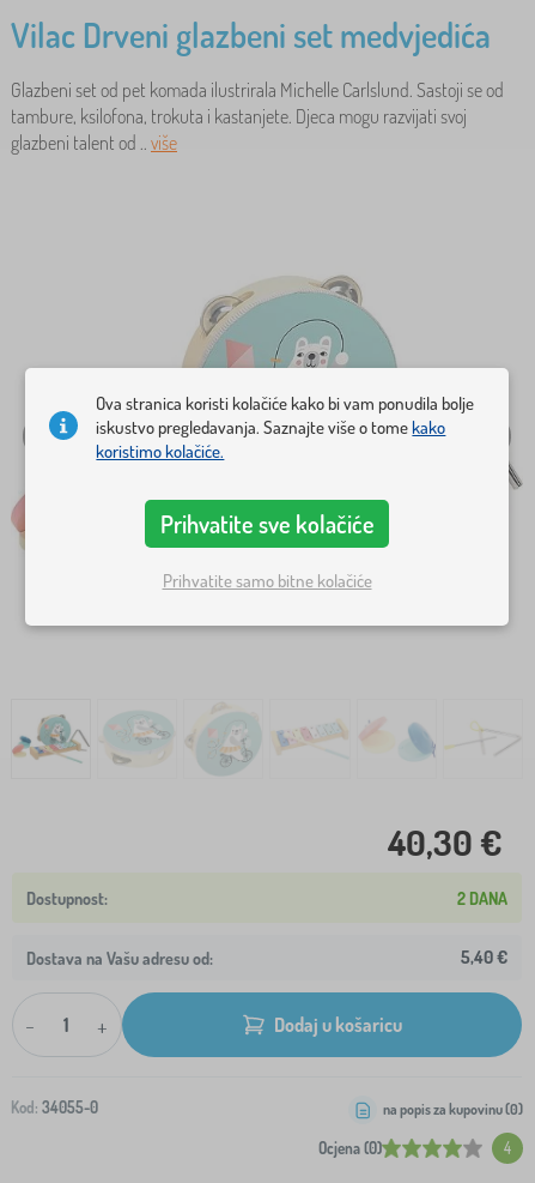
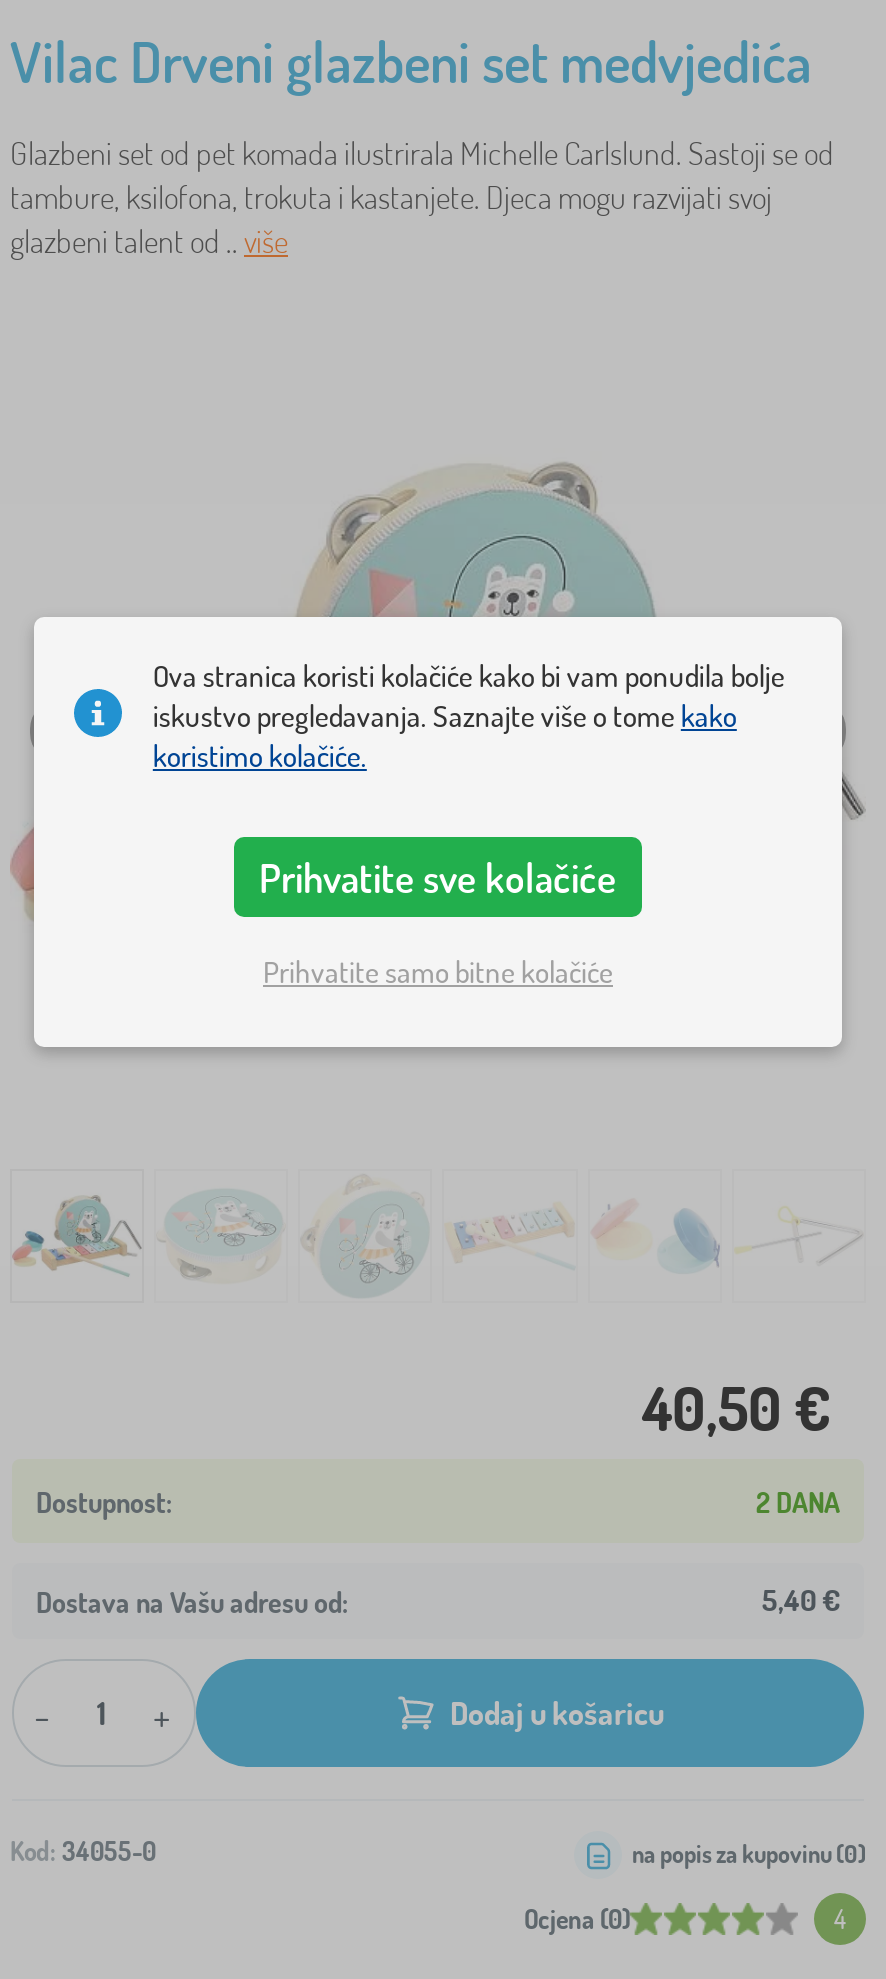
[388,819,503,864] 40,30 € -> [642,1369,832,1445] 40,50 €

